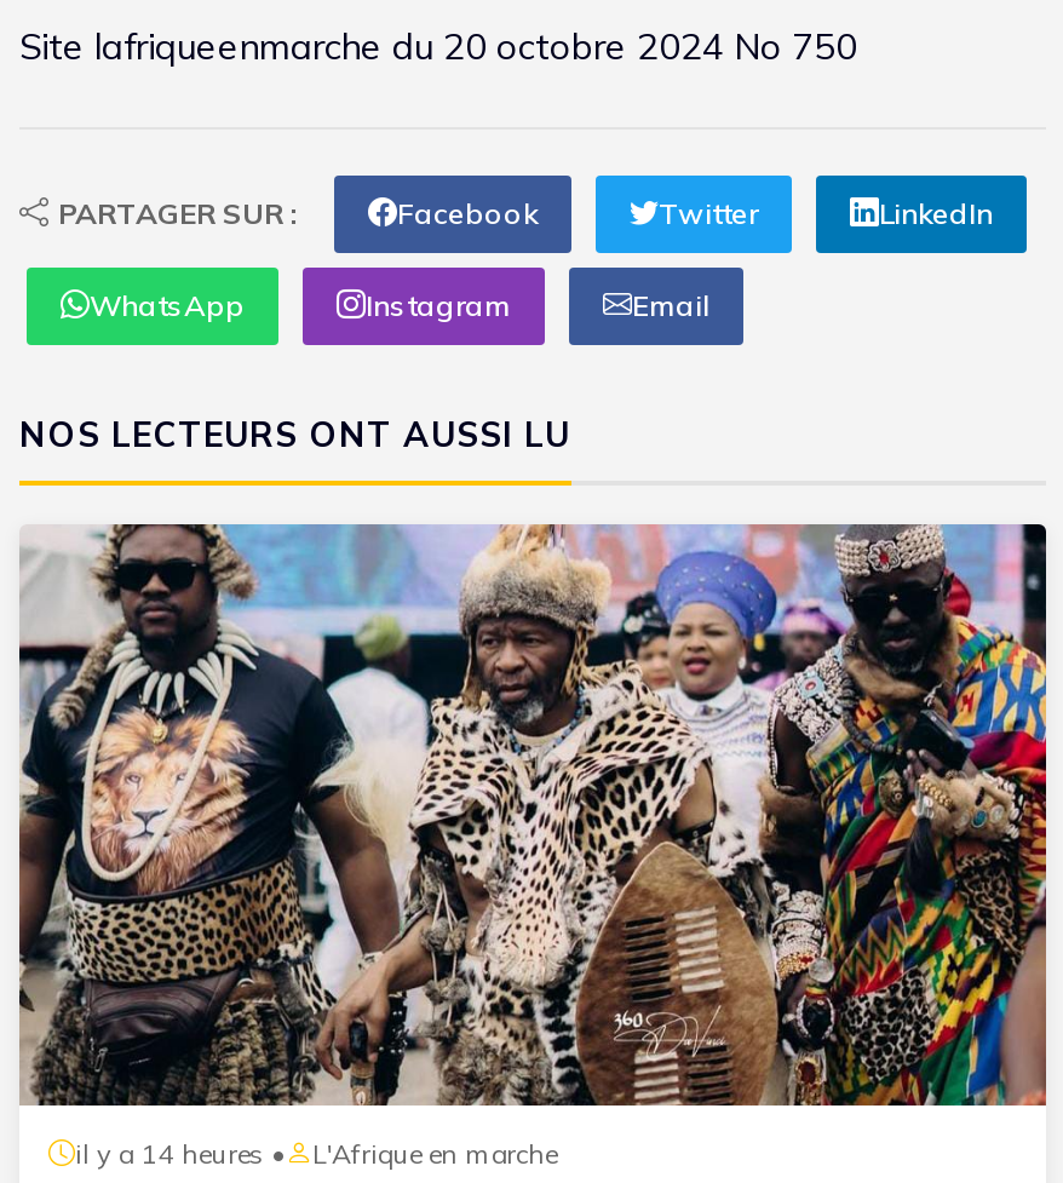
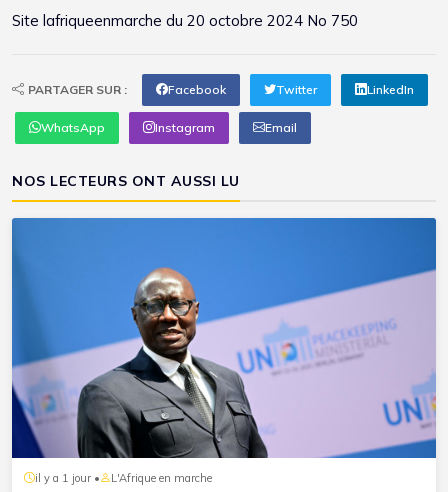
[17,522,1048,1170] [image] | il y a 14 heures • L'Afrique en marche -> [11,217,437,485] [image] | il y a 1 jour • L'Afrique en marche

